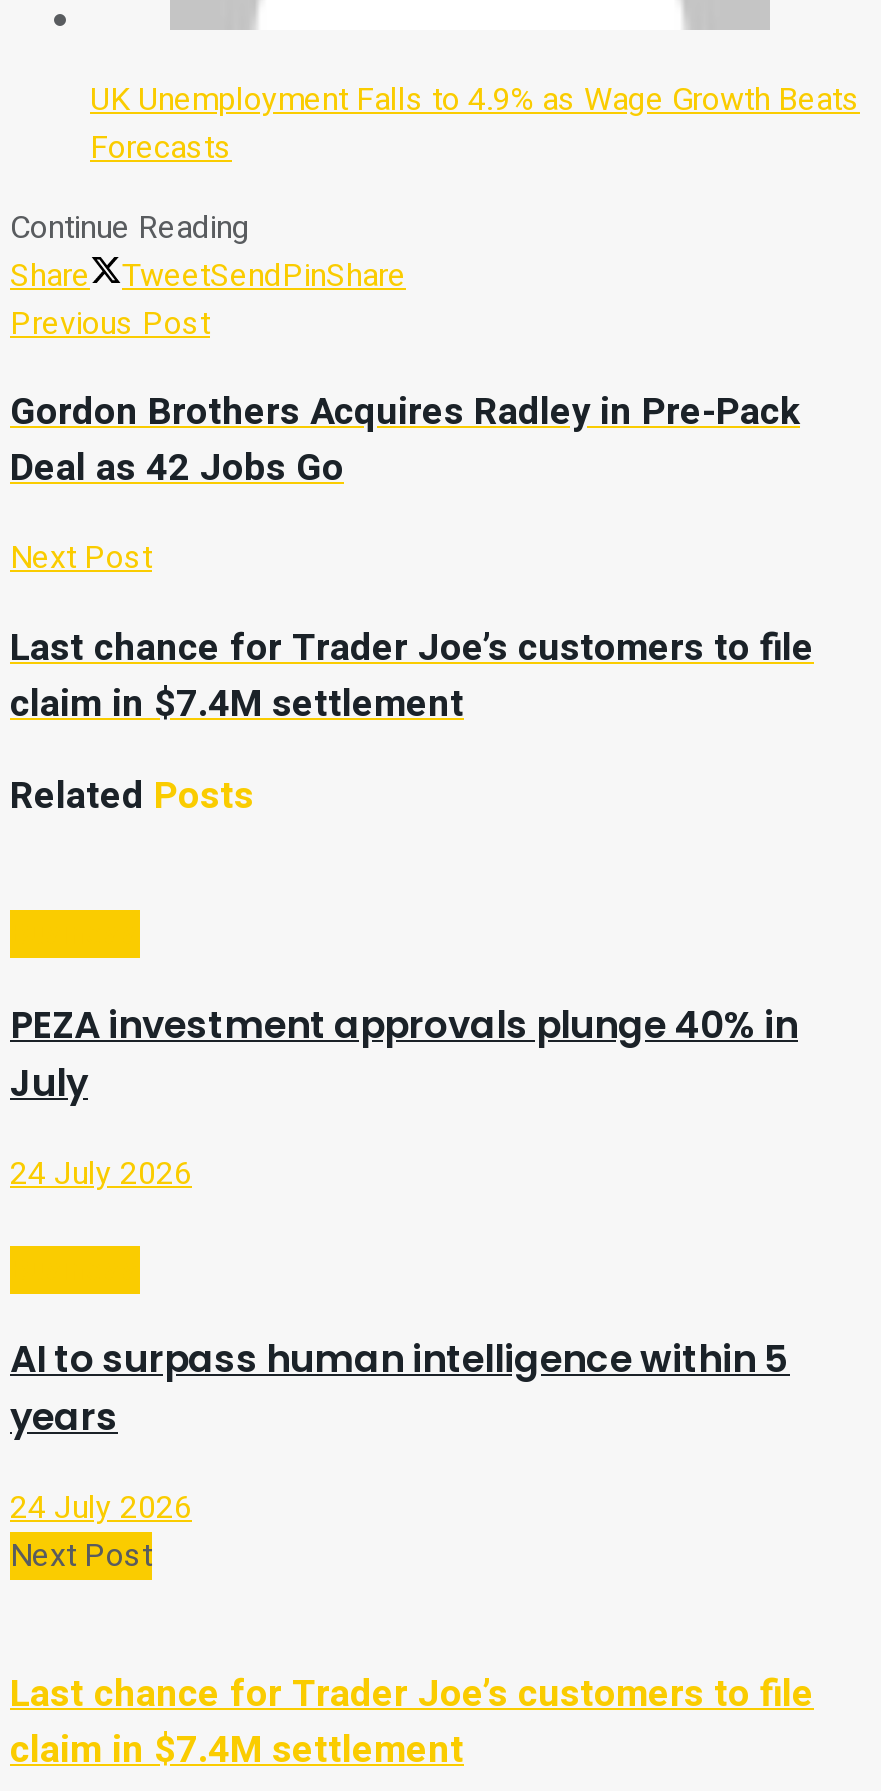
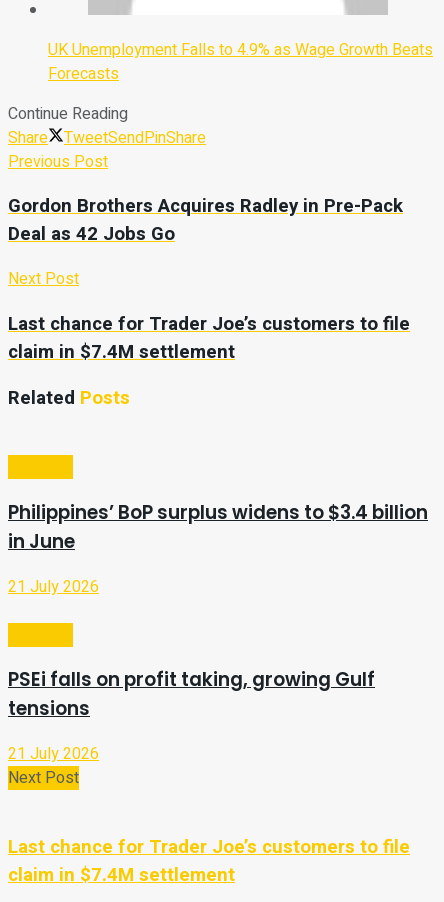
[10,998,798,1110] PEZA investment approvals plunge 40% in | July -> [8,499,428,555] Philippines’ BoP surplus widens to $3.4 billion | in June
[10,1149,192,1197] 24 July 2026 -> [8,575,99,599] 21 July 2026
[10,1333,790,1445] AI to surpass human intelligence within 5 | years -> [8,666,375,722] PSEi falls on profit taking, growing Gulf | tensions
[10,1484,192,1532] 24 July 2026 -> [8,742,99,766] 21 July 2026

